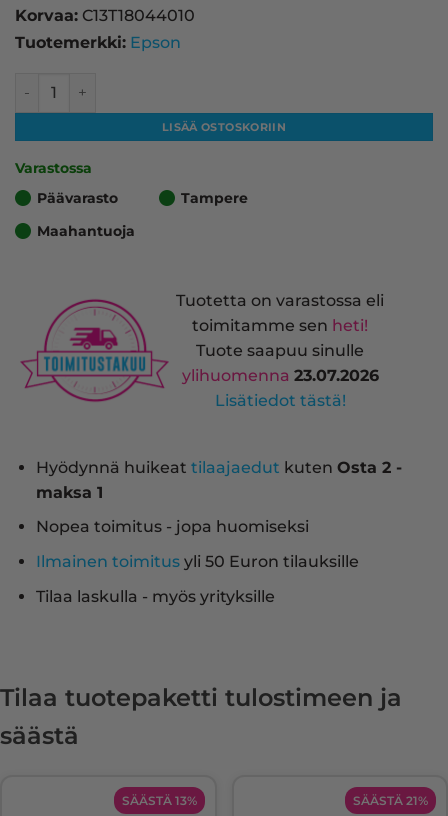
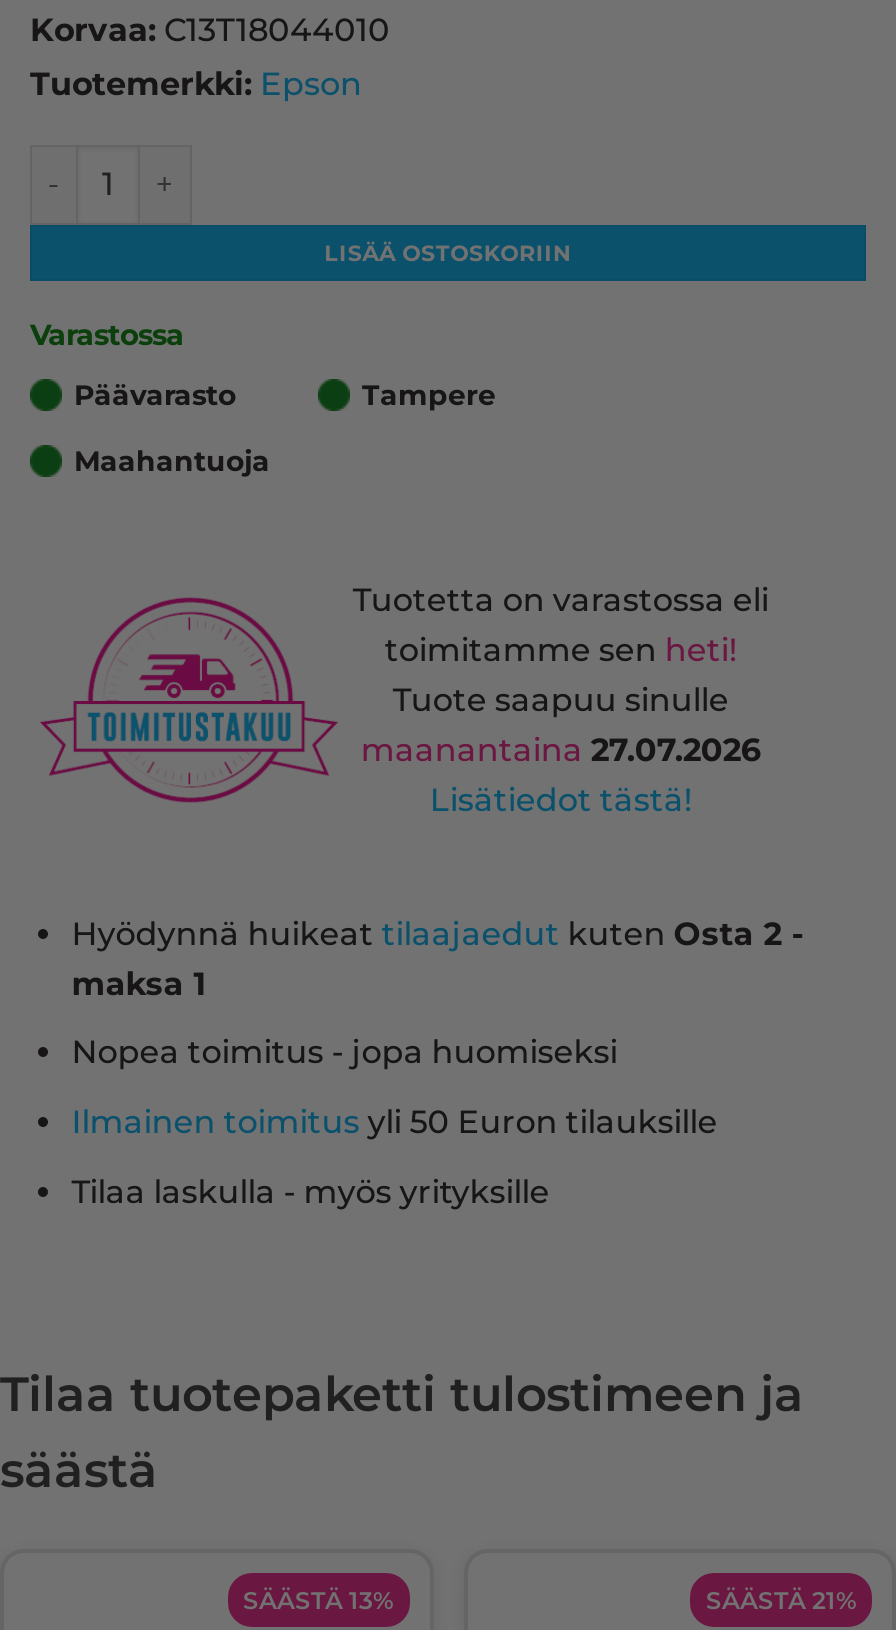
[182,366,379,385] ylihuomenna 23.07.2026 -> [361,731,761,769] maanantaina 27.07.2026

